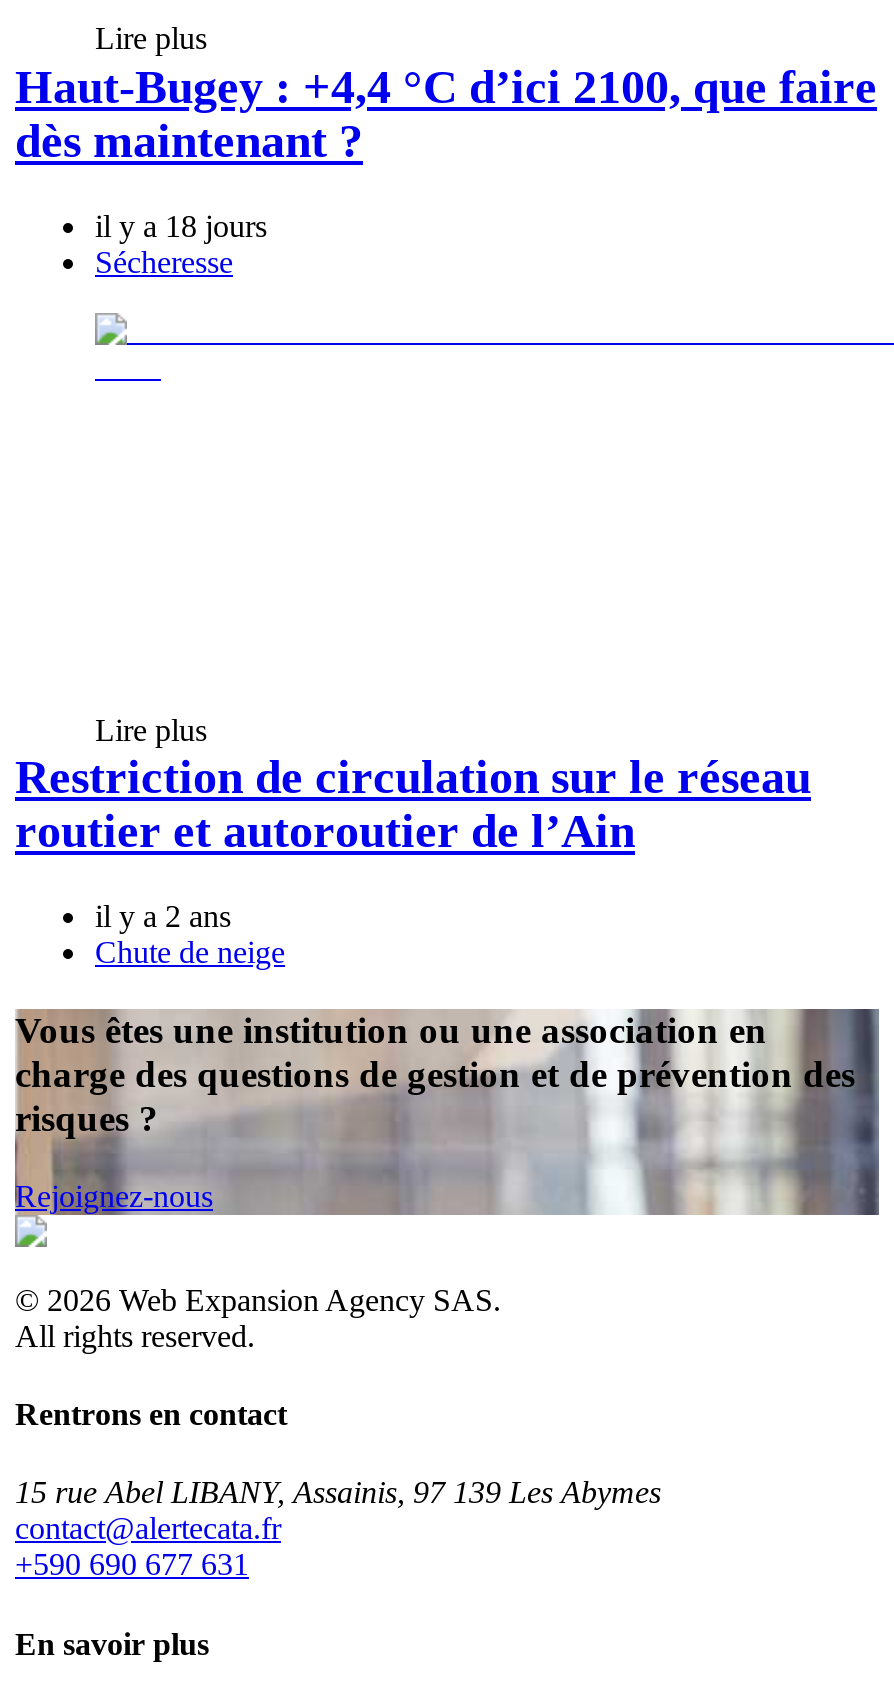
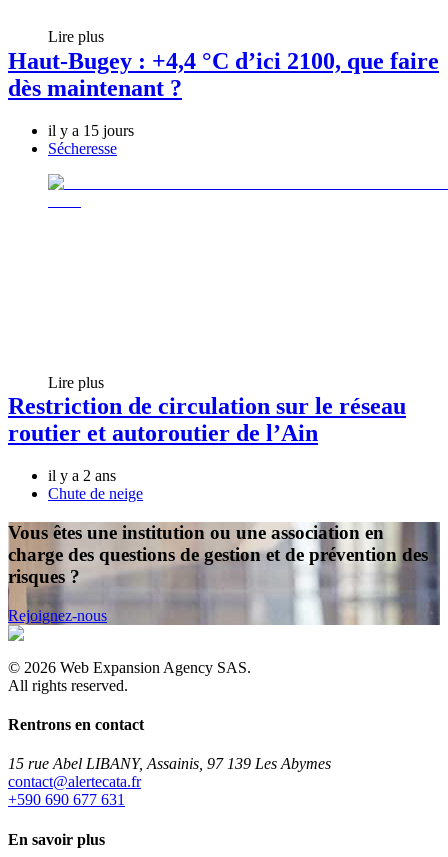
[95,208,267,242] il y a 18 jours -> [48,121,134,138] il y a 15 jours

